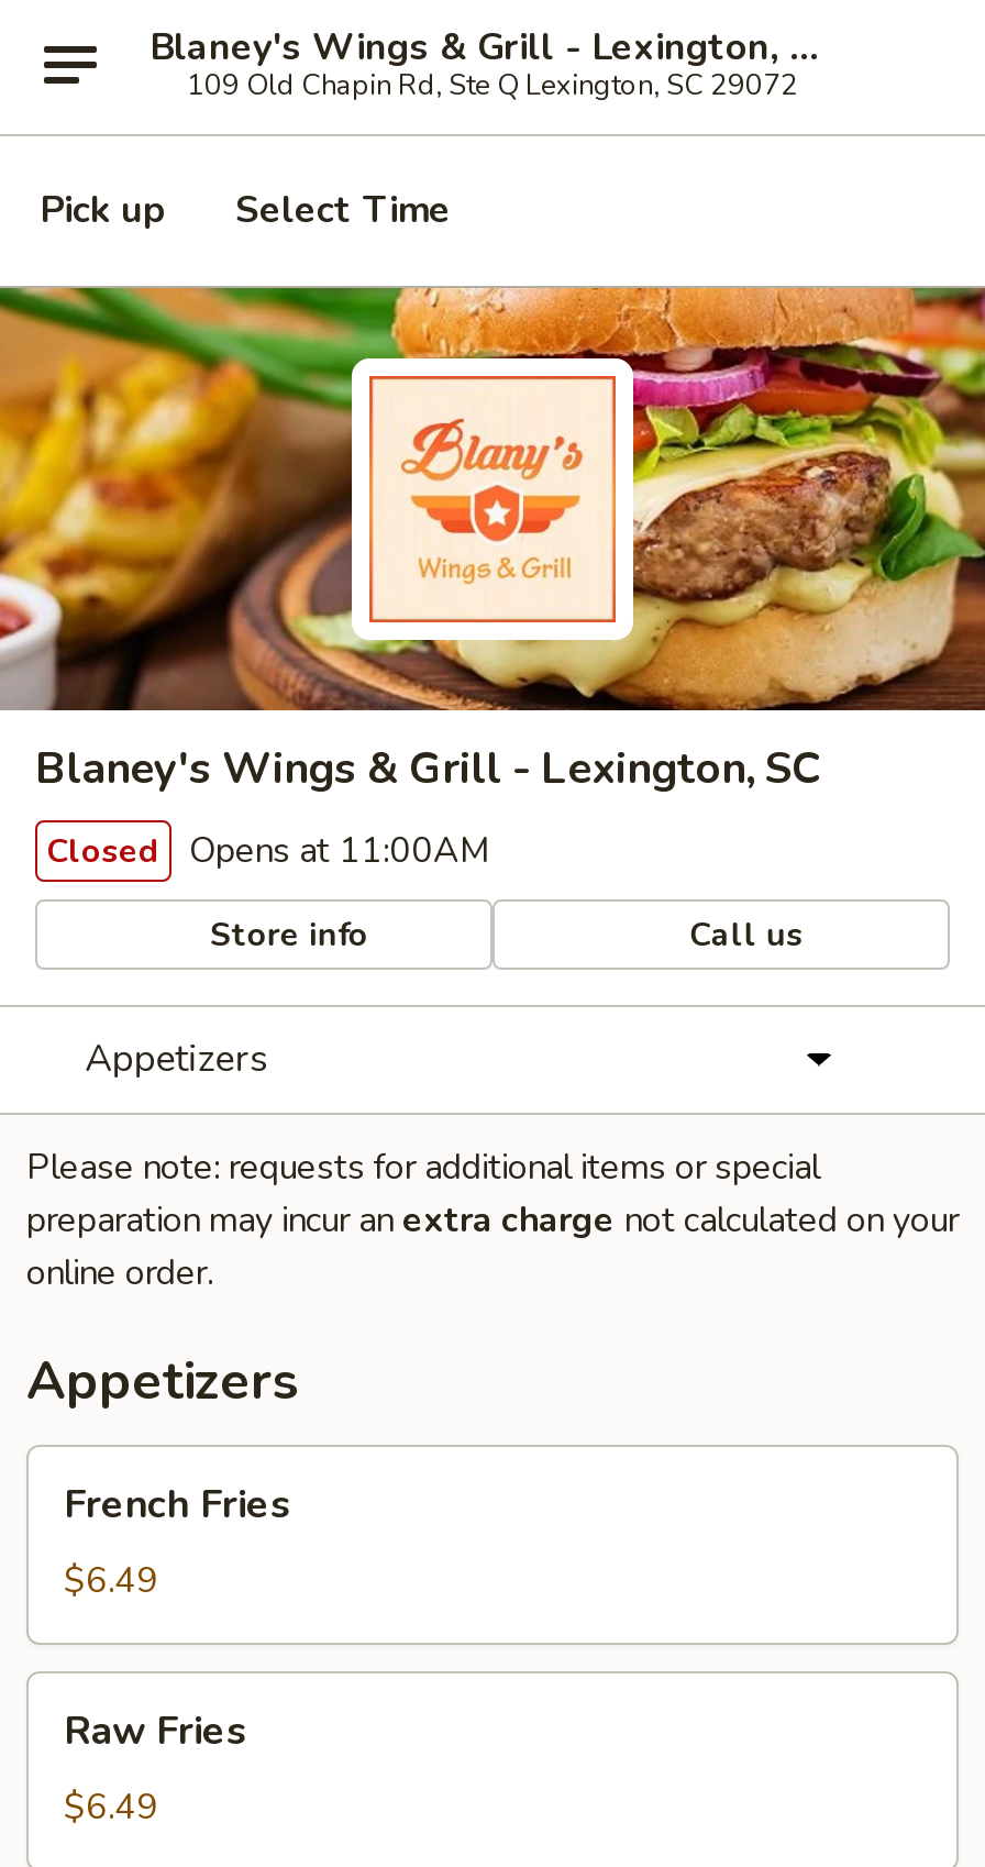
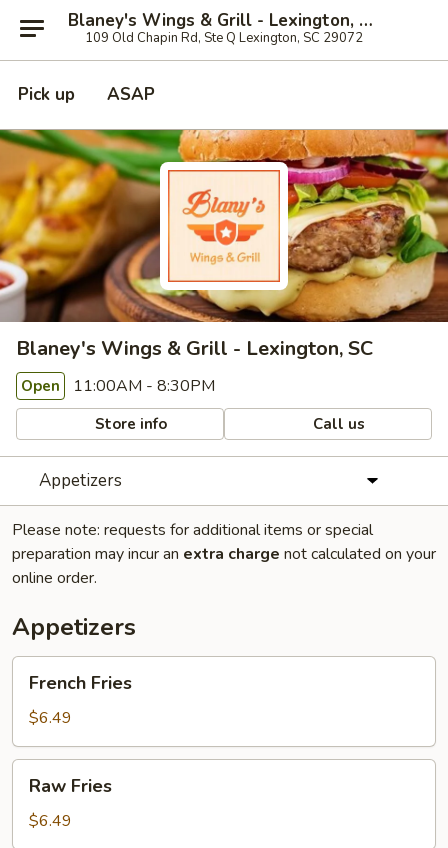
[235,185,451,235] Select Time -> [107,83,155,106] ASAP
[46,827,490,875] Closed Opens at 11:00AM -> [21,375,215,397] Open 11:00AM - 8:30PM

